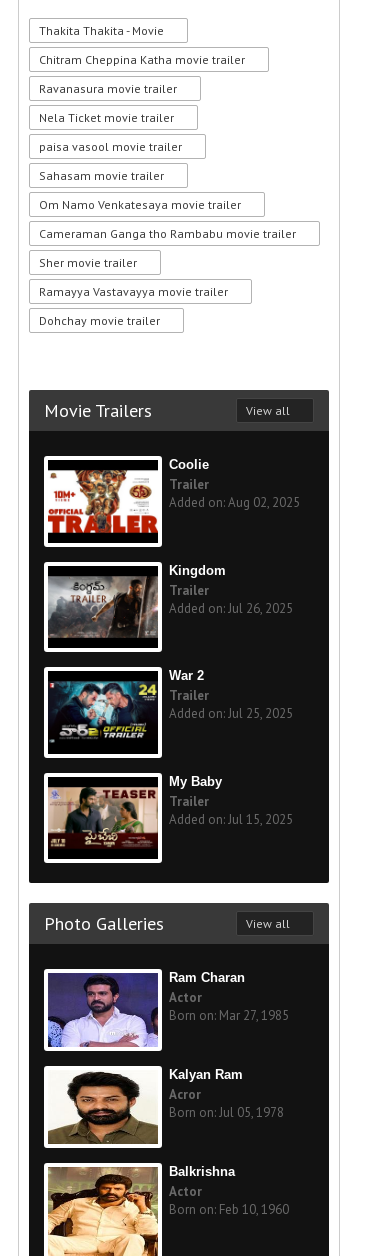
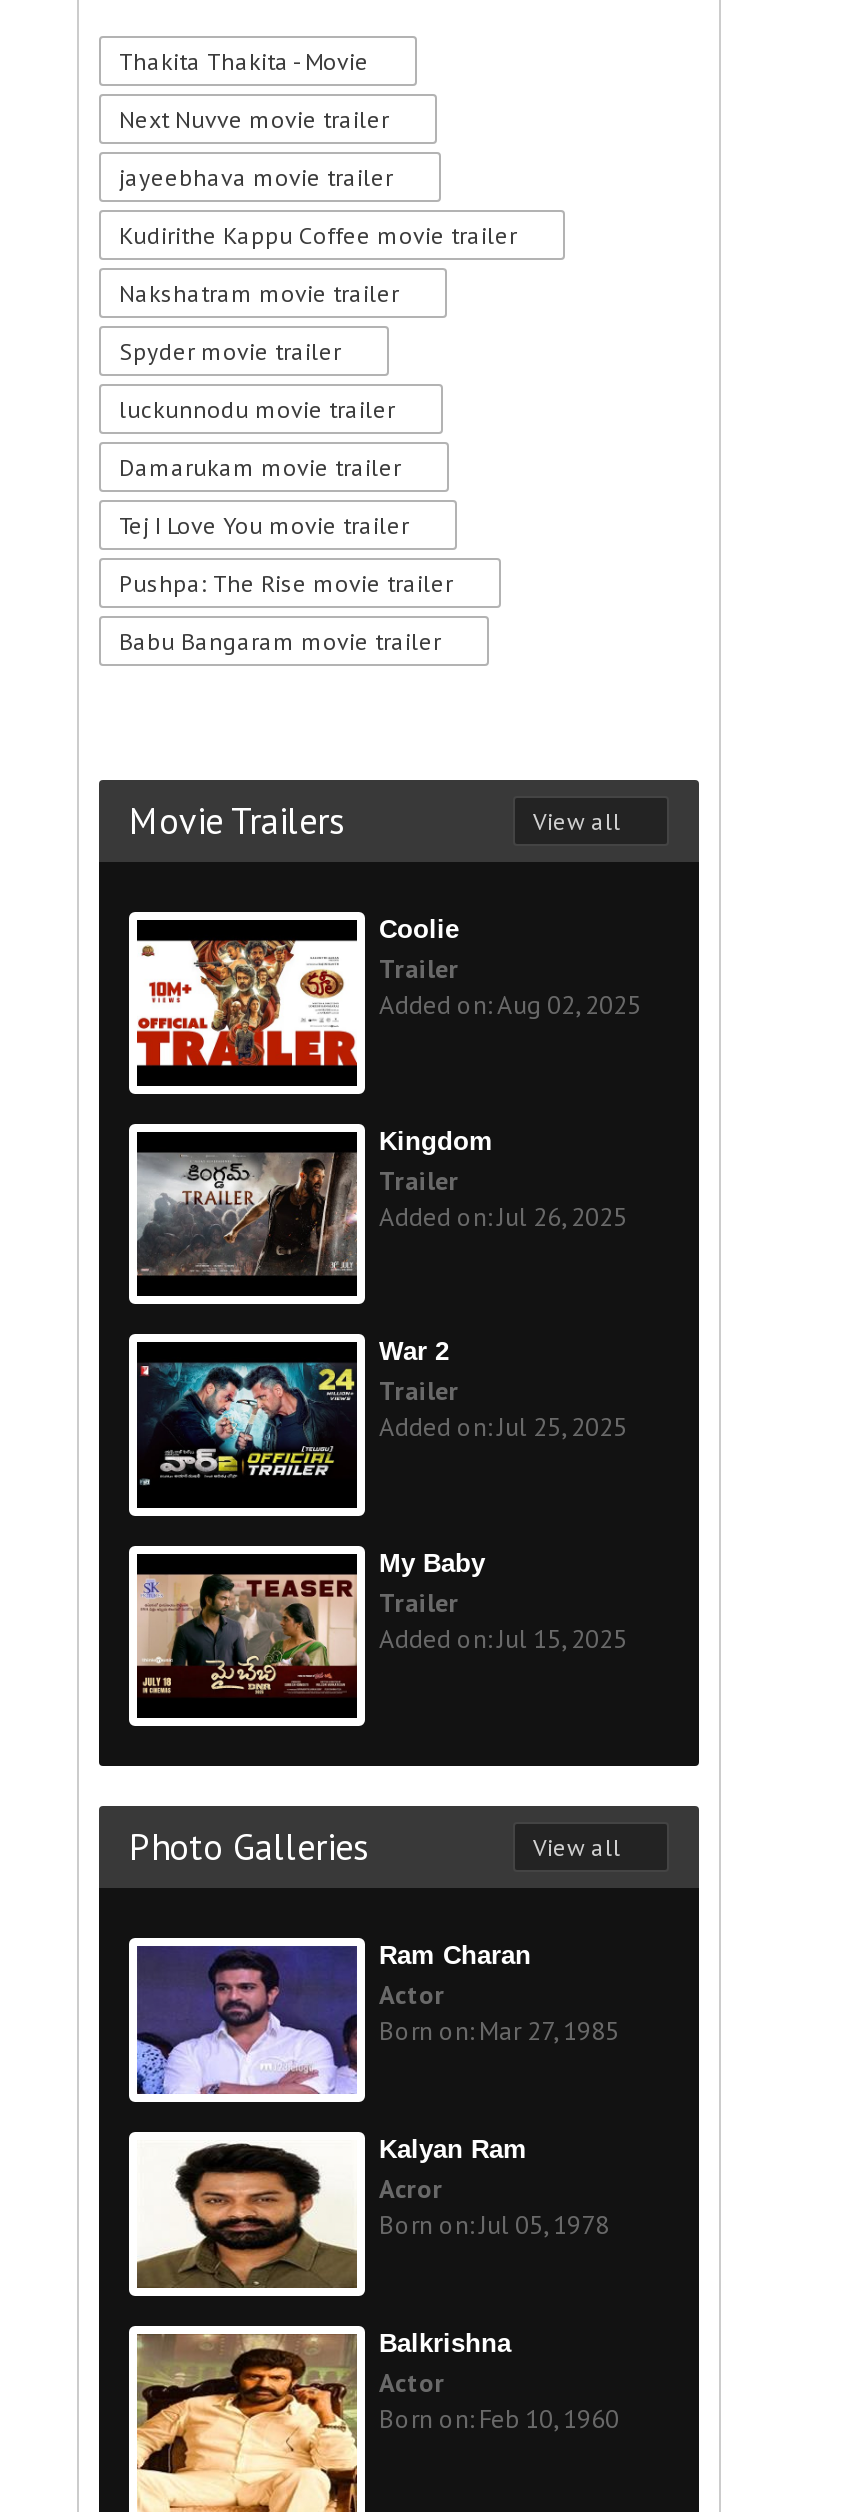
[39,52,245,67] Chitram Cheppina Katha movie trailer -> [119,104,389,134] Next Nuvve movie trailer
[39,81,177,96] Ravanasura movie trailer -> [119,162,393,192] jayeebhava movie trailer
[39,110,174,125] Nela Ticket movie trailer -> [119,220,517,250] Kudirithe Kappu Coffee movie trailer
[39,139,182,154] paisa vasool movie trailer -> [119,278,399,308] Nakshatram movie trailer
[39,168,164,183] Sahasam movie trailer -> [119,336,341,366] Spyder movie trailer
[39,197,241,212] Om Namo Venkatesaya movie trailer -> [119,394,395,424] luckunnodu movie trailer
[39,226,296,241] Cameraman Ganga tho Rambabu movie trailer -> [119,452,401,482] Damarukam movie trailer
[39,255,137,270] Sher movie trailer -> [119,510,409,540] Tej I Love You movie trailer
[39,284,228,299] Ramayya Vastavayya movie trailer -> [119,568,453,598] Pushpa: The Rise movie trailer
[39,313,160,328] Dohchay movie trailer -> [119,626,441,656] Babu Bangaram movie trailer

